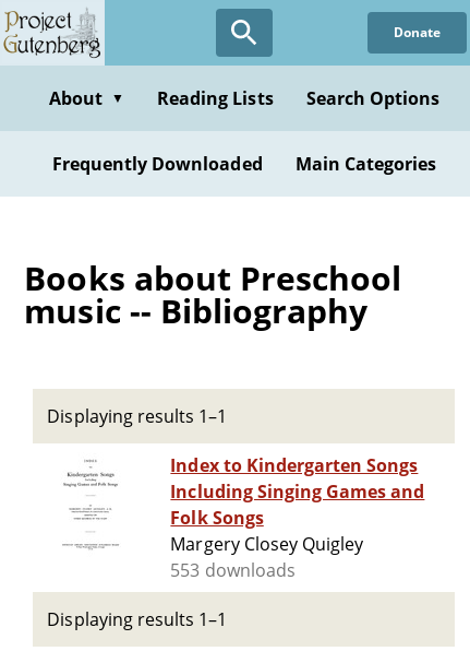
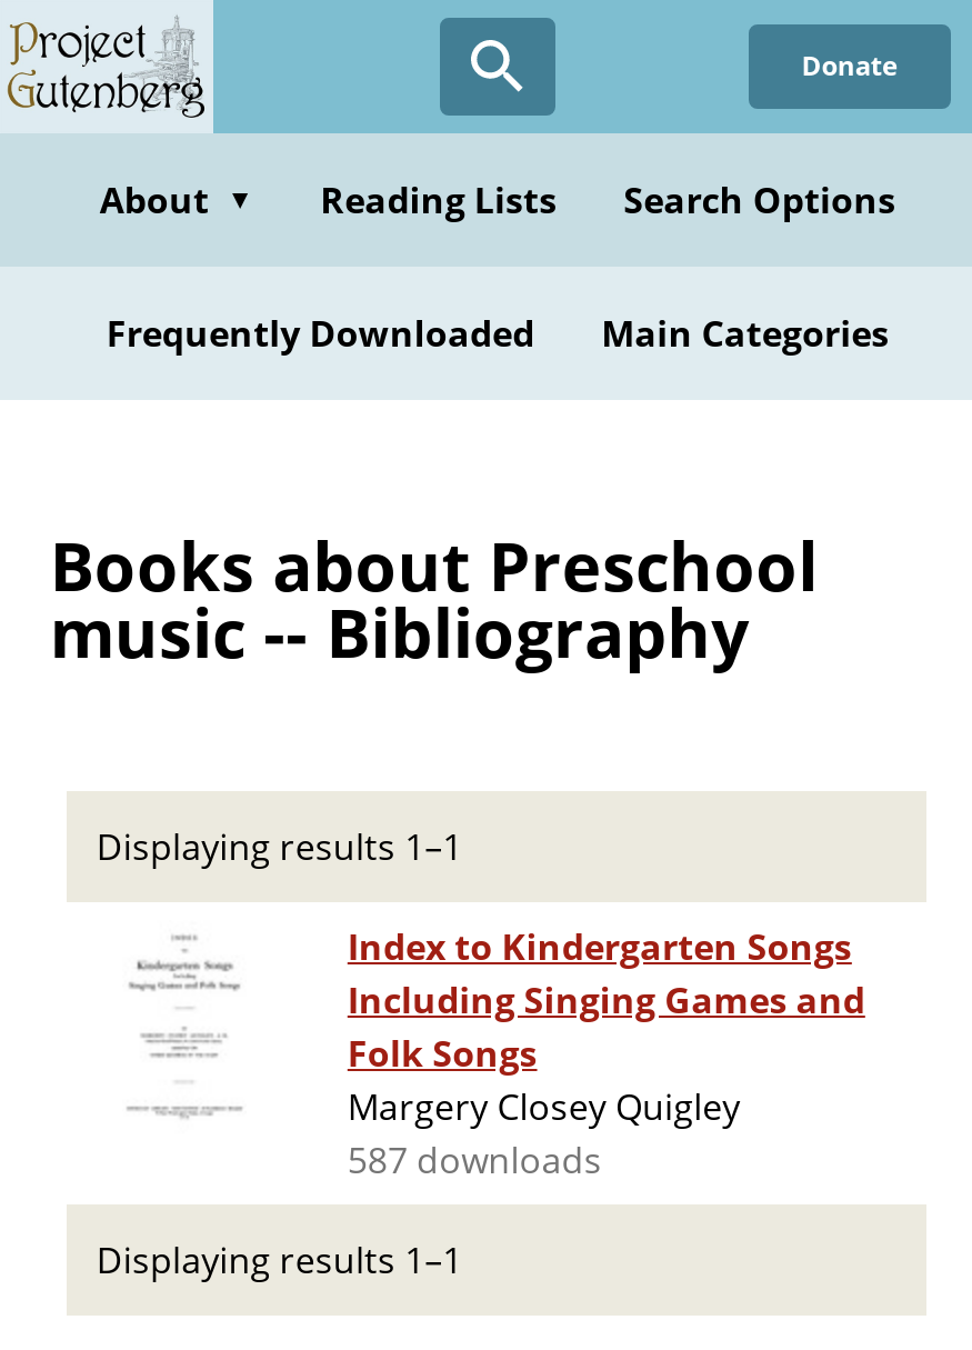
[171,558,295,582] 553 downloads -> [347,1136,602,1185] 587 downloads

